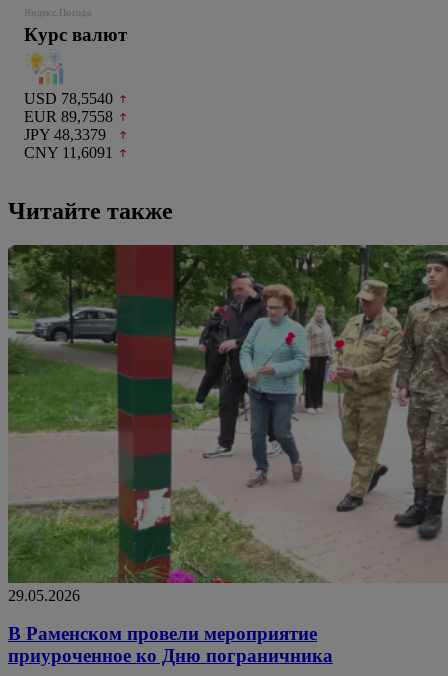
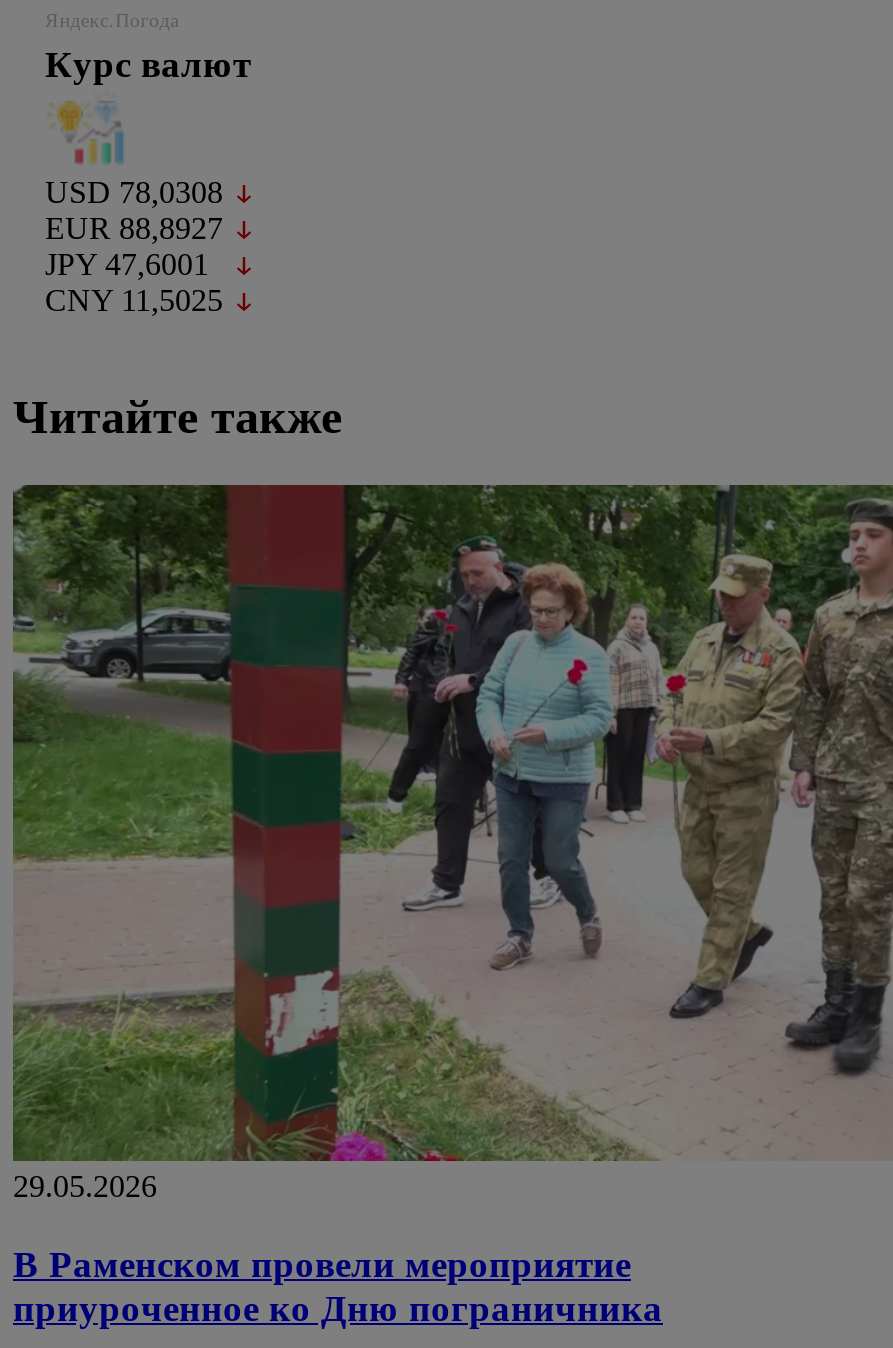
[24,90,113,107] USD 78,5540 -> [45,176,223,210] USD 78,0308
[24,108,113,125] EUR 89,7558 -> [45,212,223,246] EUR 88,8927
[24,126,106,143] JPY 48,3379 -> [45,248,209,282] JPY 47,6001
[24,144,113,161] CNY 11,6091 -> [45,284,223,318] CNY 11,5025

